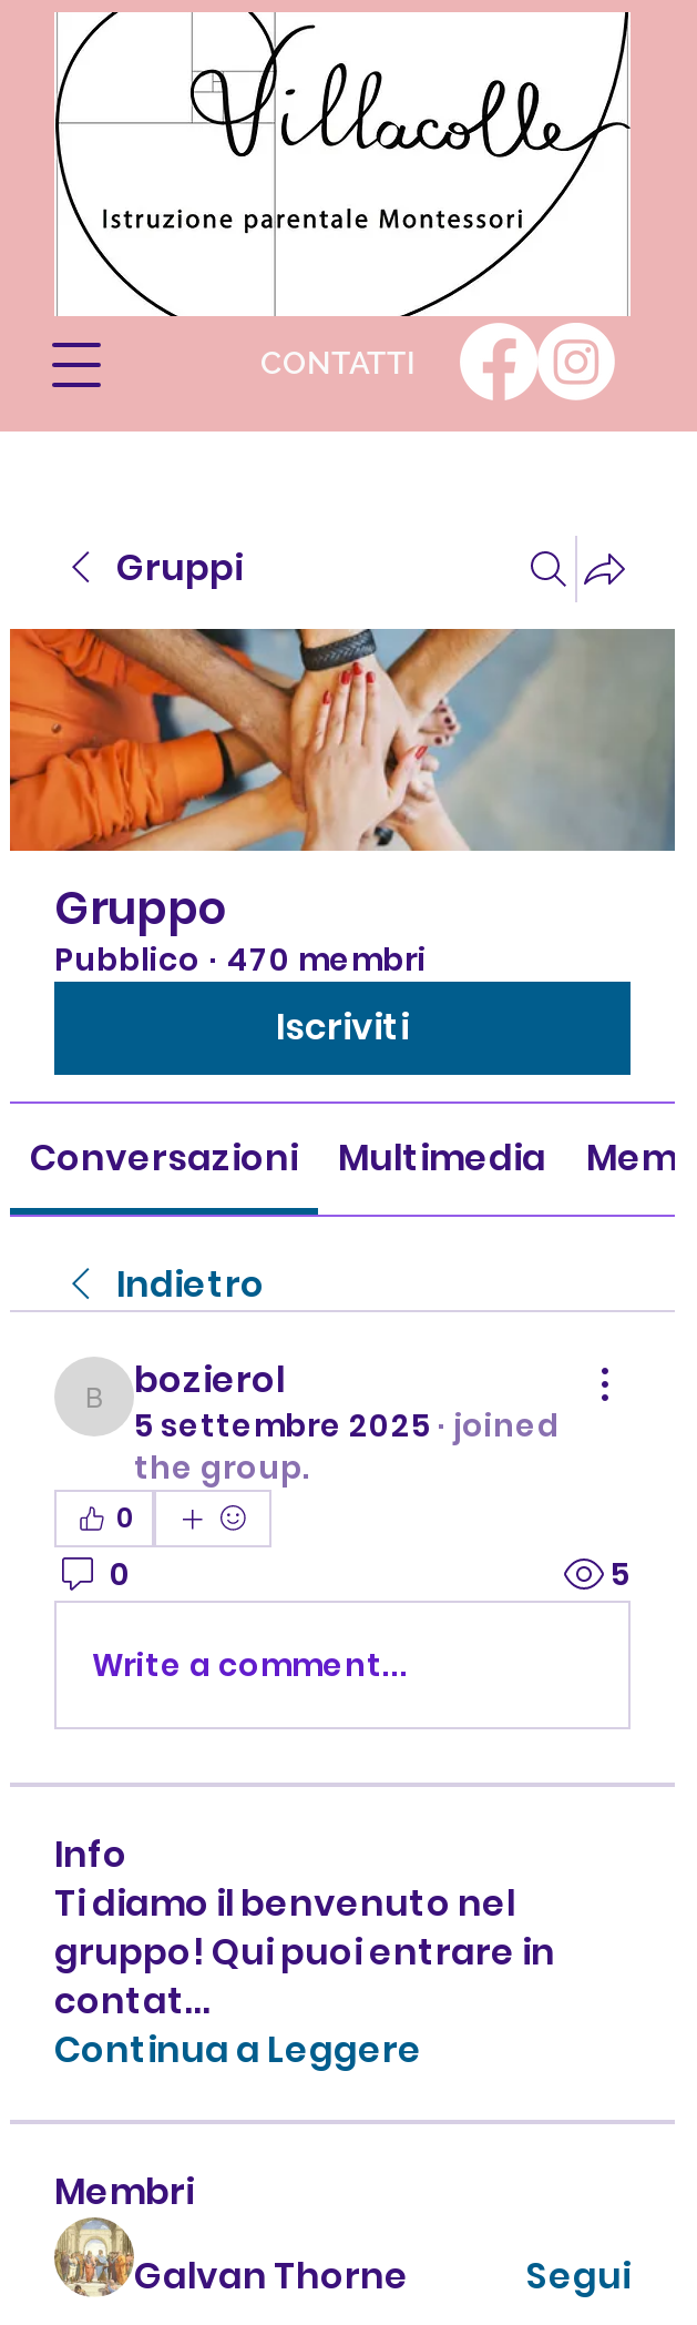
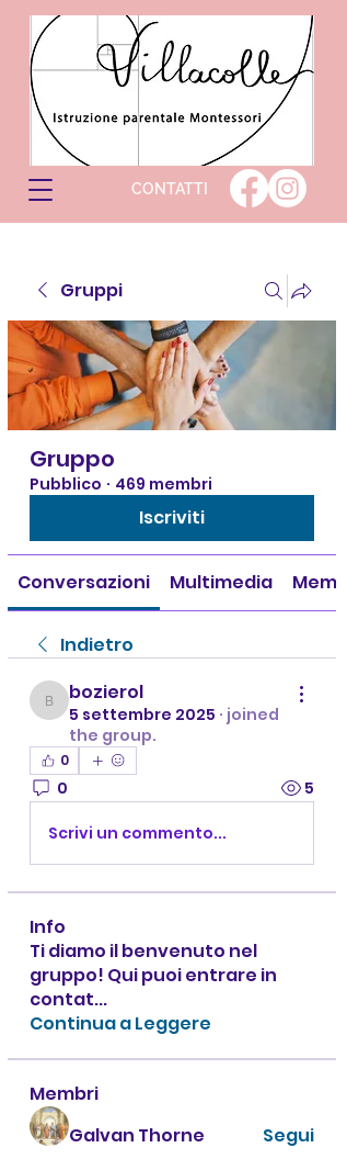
[54,937,427,982] Pubblico · 470 membri -> [30,473,212,495] Pubblico · 469 membri
[92,1642,409,1686] Write a comment... -> [48,822,227,843] Scrivi un commento...

